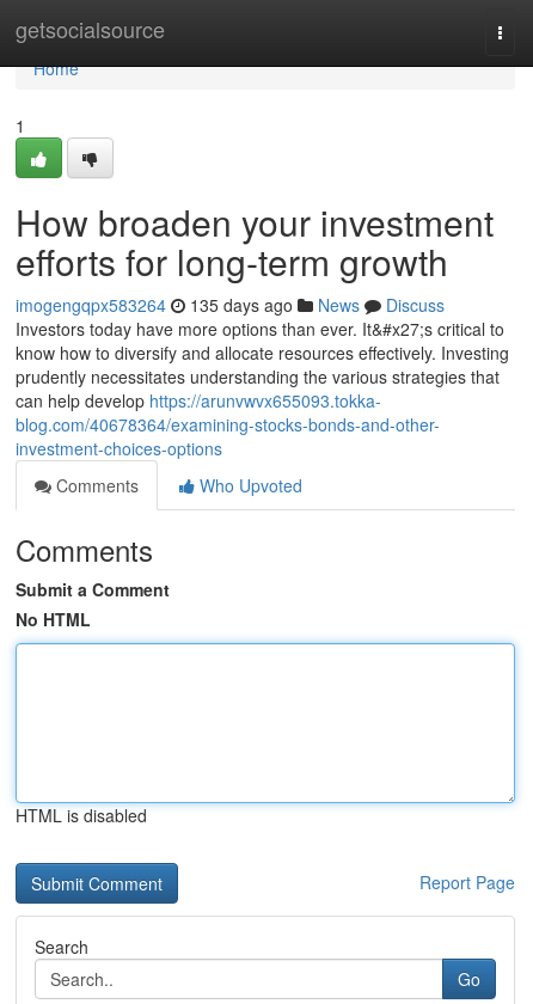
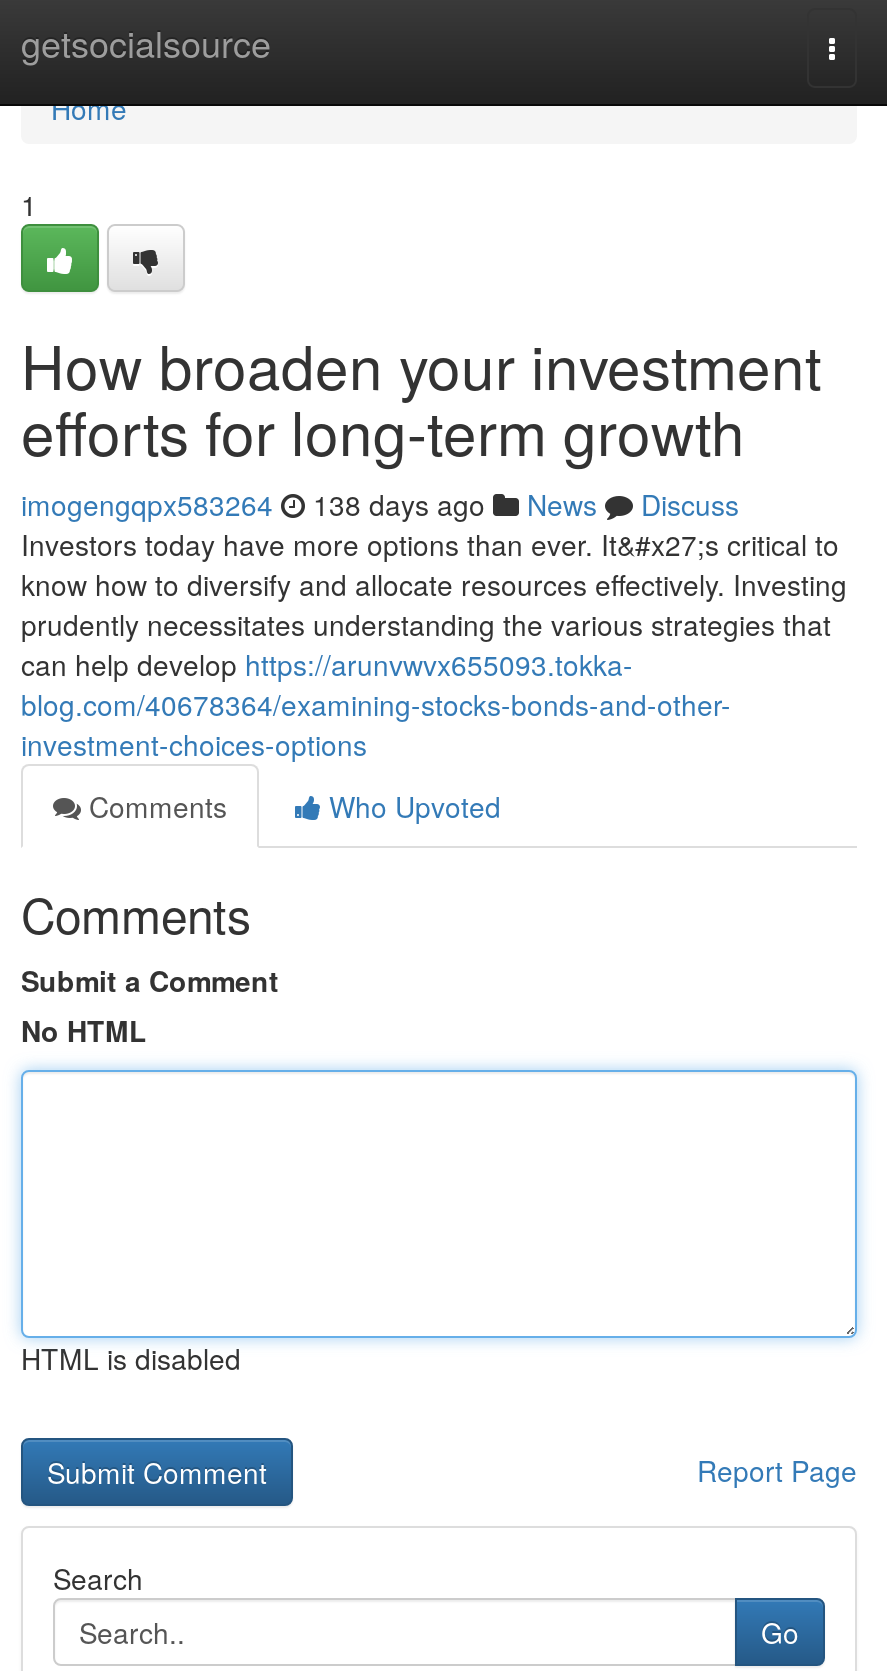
[16,293,445,317] imogengqpx583264 135 days ago News Discuss -> [21,484,739,524] imogengqpx583264 138 days ago News Discuss

